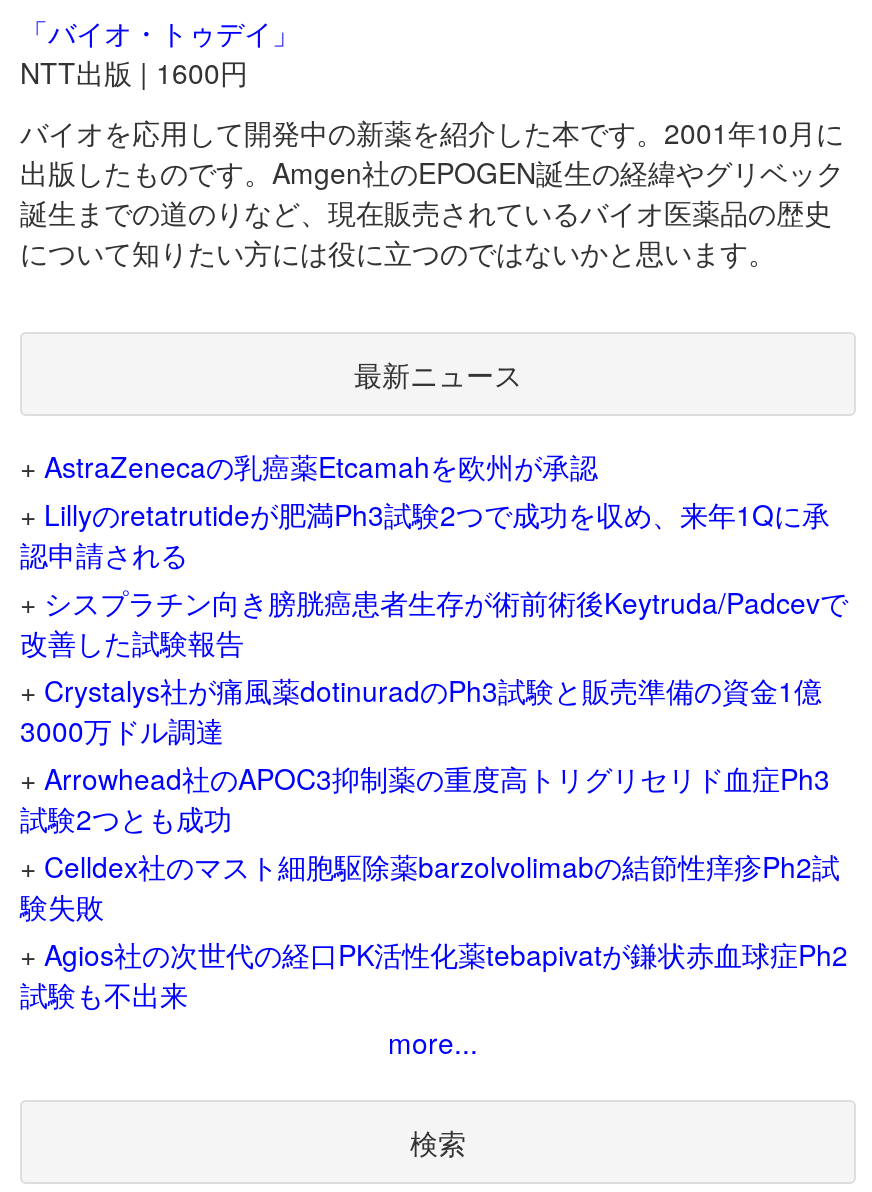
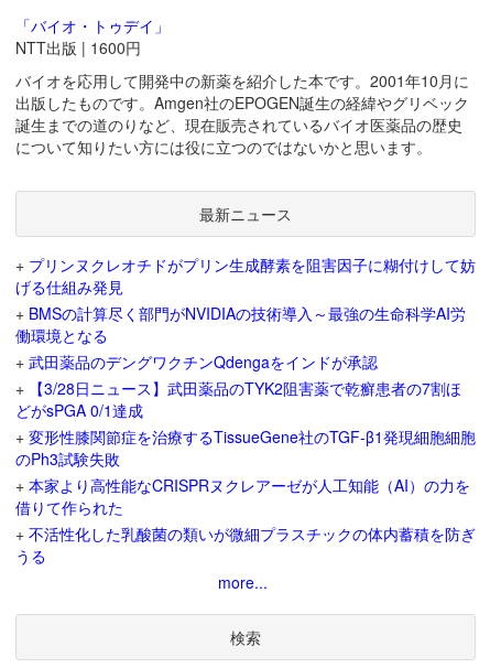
[20,447,848,1015] + AstraZenecaの乳癌薬Etcamahを欧州が承認 | + Lillyのretatrutideが肥満Ph3試験2つで成功を収め、来年1Qに承 | 認申請される | +シスプラチン向き膀胱癌患者生存が術前術後Keytruda/Padcevで | 改善した試験報告 | + Crystalys社が痛風薬dotinuradのPh3試験と販売準備の資金1億 | 3000万ドル調達 | + Arrowhead社のAPOC3抑制薬の重度高トリグリセリド血症Ph3 | 試験2つとも成功 | + Celldex社のマスト細胞駆除薬barzolvolimabの結節性痒疹Ph2試 | 験失敗 | + Agios社の次世代の経口PK活性化薬tebapivatが鎌状赤血球症Ph2 | 試験も不出来 -> [15,254,476,567] +プリンヌクレオチドがプリン生成酵素を阻害因子に糊付けして妨 | げる仕組み発見 | + BMSの計算尽く部門がNVIDIAの技術導入～最強の生命科学AI労 | 働環境となる | +武田薬品のデングワクチンQdengaをインドが承認 | +【3/28日ニュース】武田薬品のTYK2阻害薬で乾癬患者の7割ほ | どがsPGA 0/1達成 | +変形性膝関節症を治療するTissueGene社のTGF-β1発現細胞細胞 | のPh3試験失敗 | +本家より高性能なCRISPRヌクレアーゼが人工知能（AI）の力を | 借りて作られた | +不活性化した乳酸菌の類いが微細プラスチックの体内蓄積を防ぎ | うる

